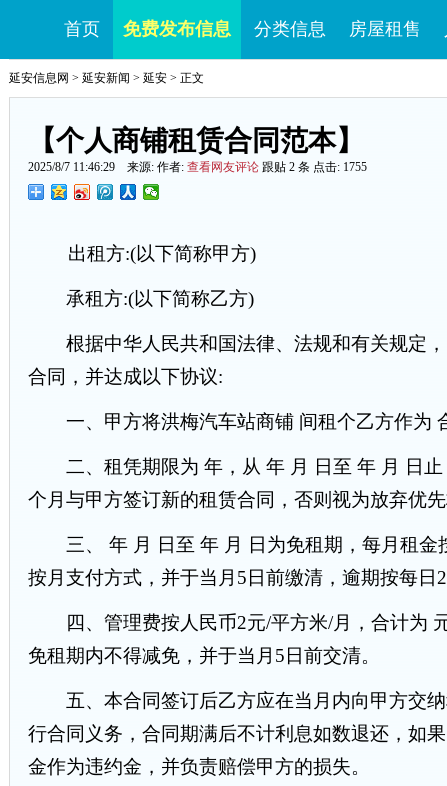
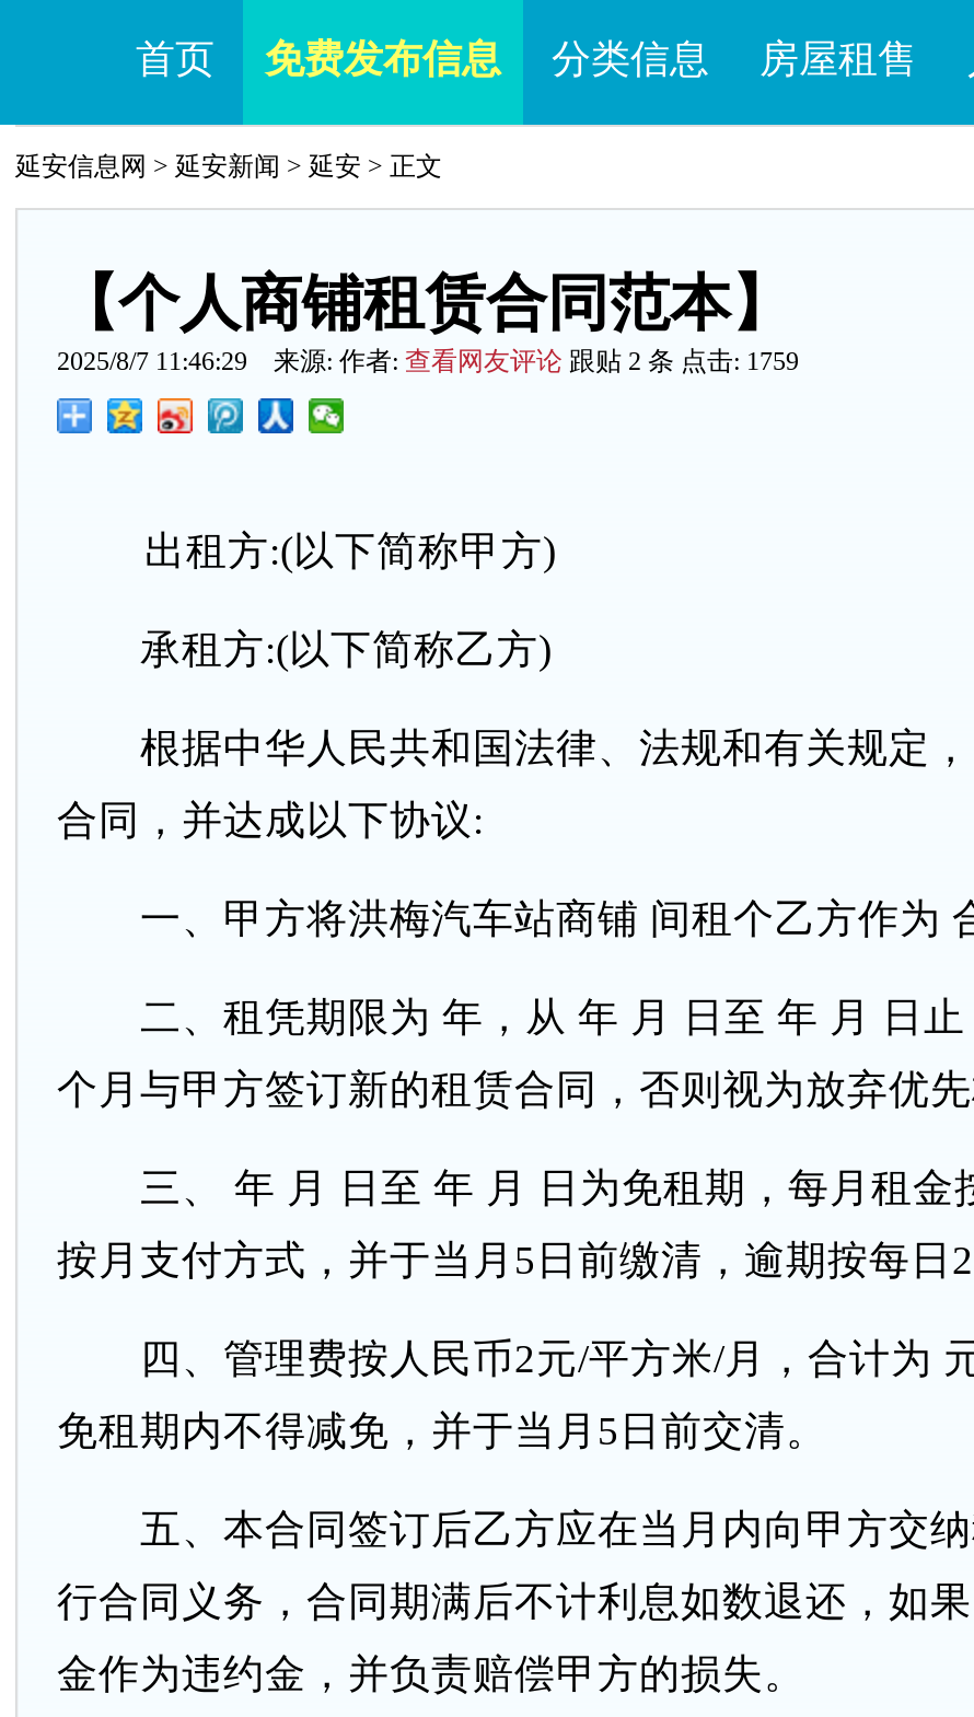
[28,160,367,174] 2025/8/7 11:46:29 来源: 作者:查看网友评论跟贴2条 点击: 1755 -> [57,346,799,376] 2025/8/7 11:46:29 来源: 作者:查看网友评论跟贴2条 点击: 1759

